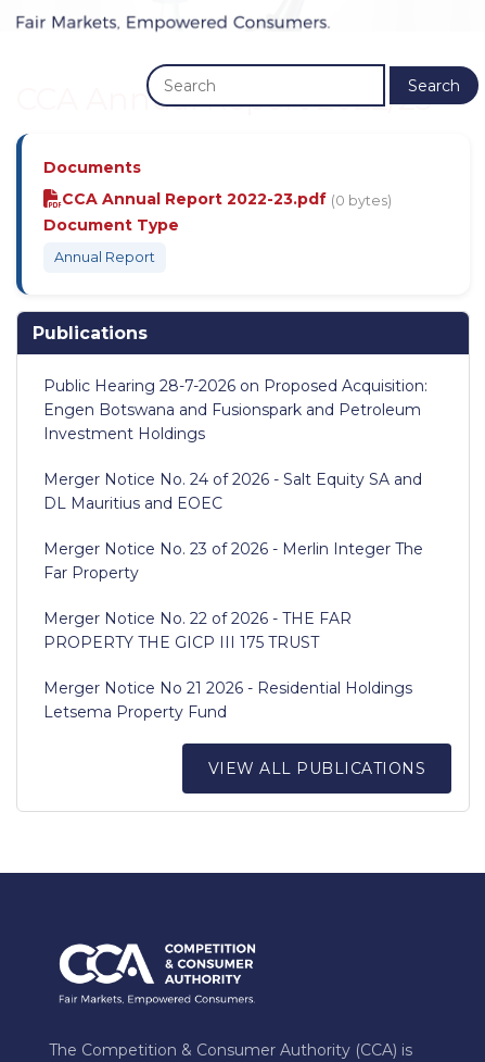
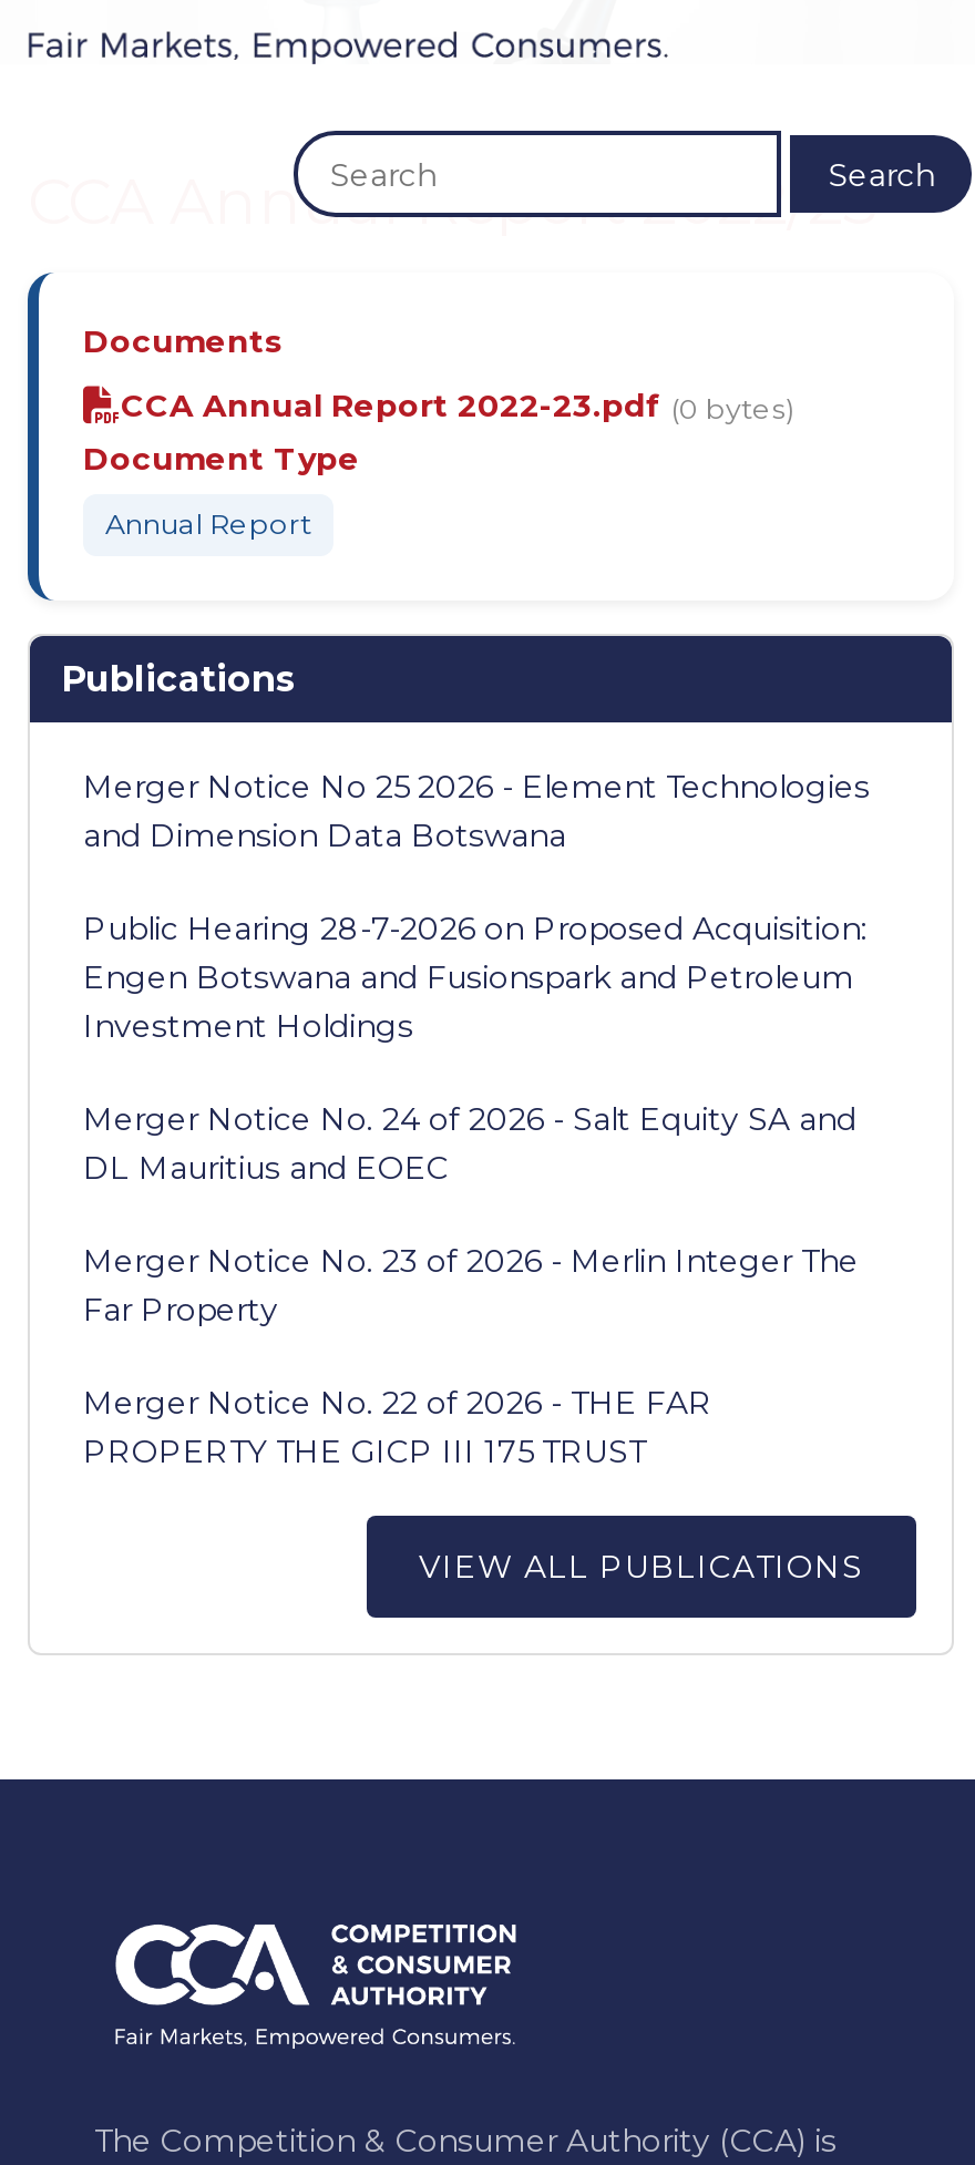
none -> [83,766,870,854] Merger Notice No 25 2026 - Element Technologies | and Dimension Data Botswana
moved [43,376,427,652] -> [83,907,868,1470]: Public Hearing 28-7-2026 on Proposed Acquisition: | Engen Botswana and Fusionspark and Petroleum | Investment Holdings | ... | Merger Notice No. 22 of 2026 - THE FAR | PROPERTY THE GICP III 175 TRUST
[43,678,412,721] Merger Notice No 21 2026 - Residential Holdings | Letsema Property Fund -> none

